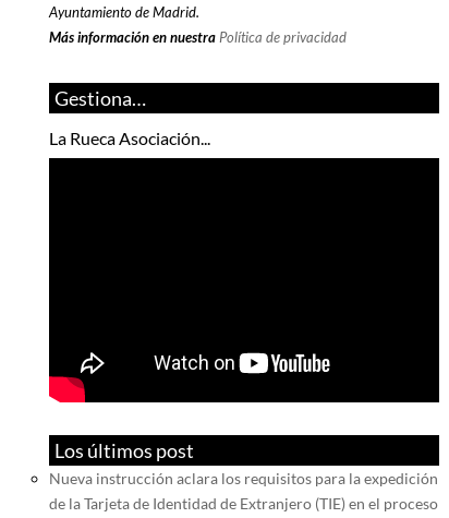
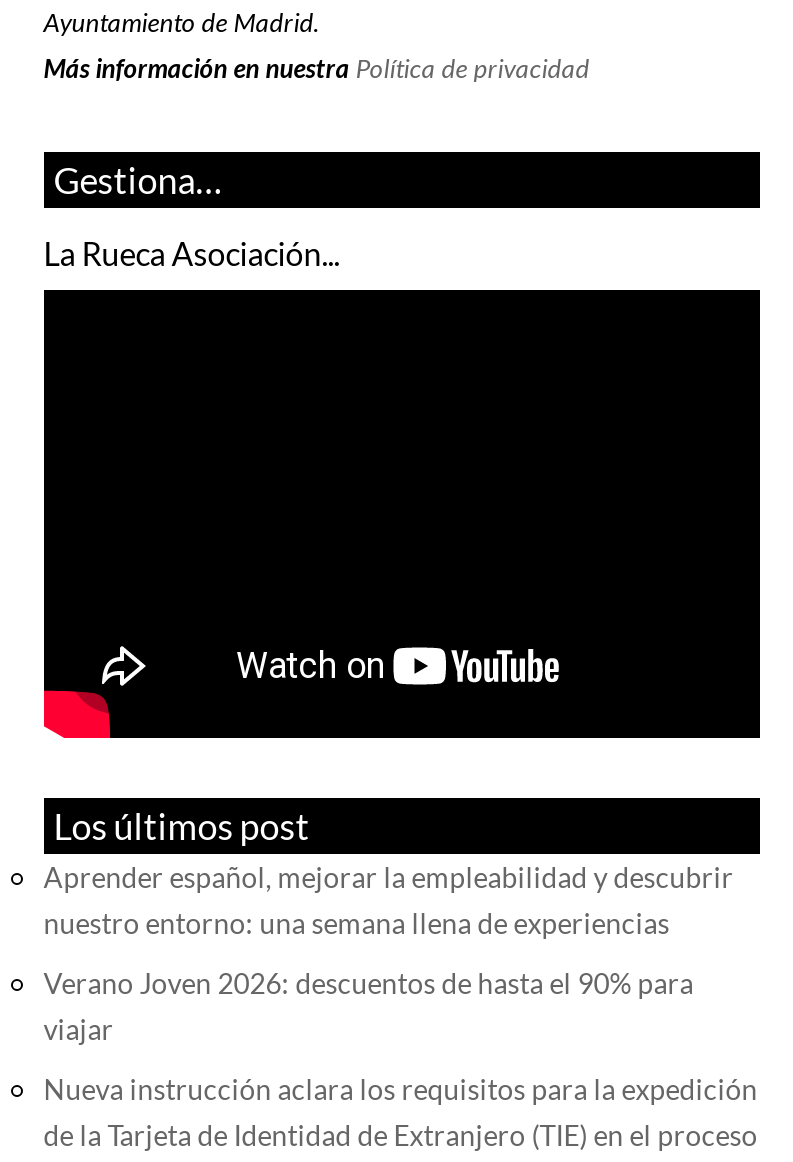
none -> [44,861,734,1047] Aprender español, mejorar la empleabilidad y descubrir | nuestro entorno: una semana llena de experiencias | Verano Joven 2026: descuentos de hasta el 90% para | viajar

